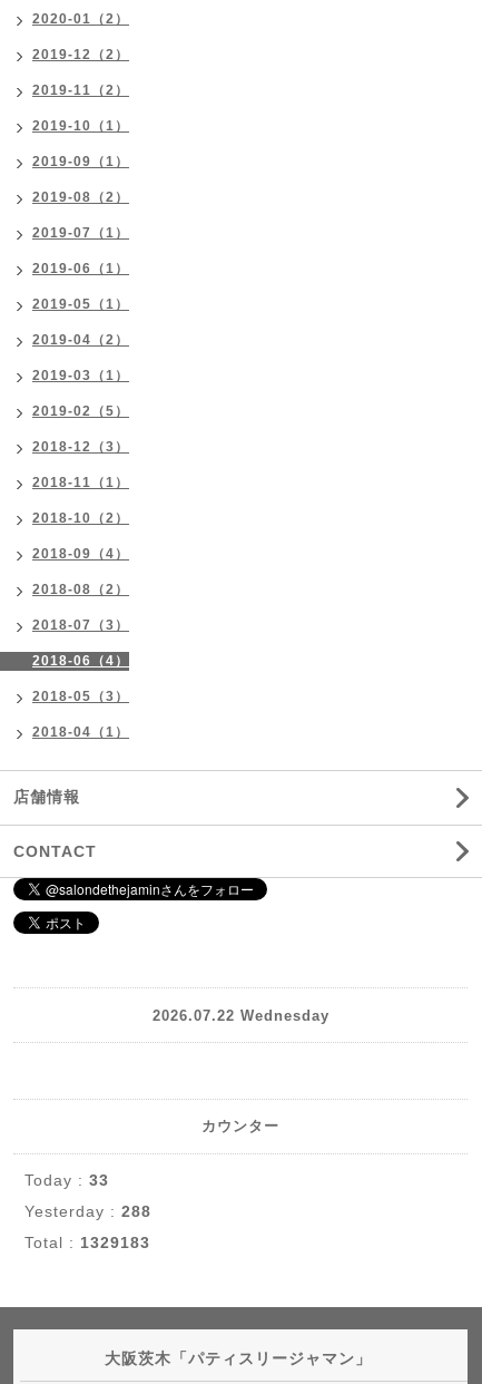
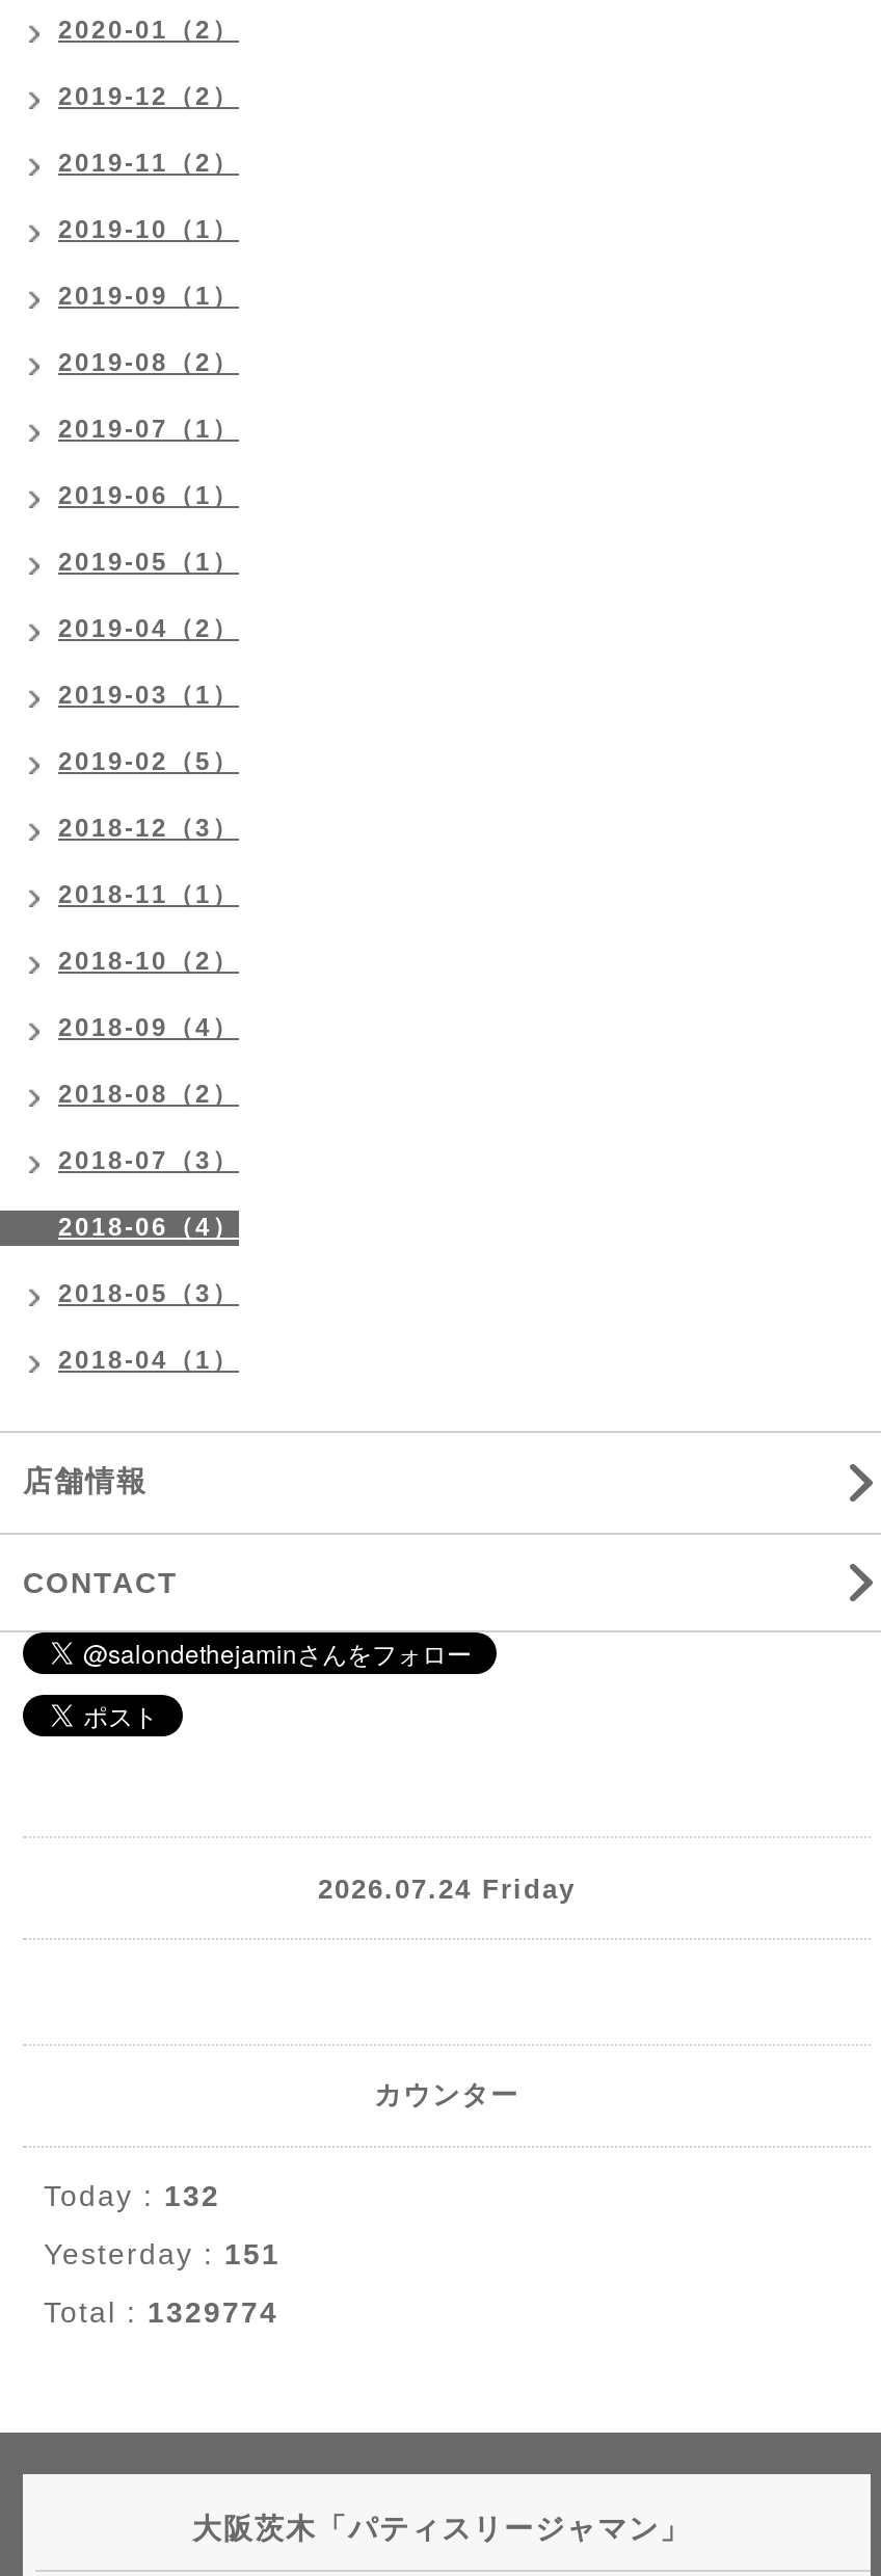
[152,1007,329,1024] 2026.07.22 Wednesday -> [318,1873,576,1904] 2026.07.24 Friday
[24,1171,109,1189] Today : 33 -> [44,2179,220,2212] Today : 132
[24,1202,151,1220] Yesterday : 288 -> [44,2237,281,2270] Yesterday : 151
[24,1234,150,1251] Total : 1329183 -> [44,2295,278,2329] Total : 1329774

